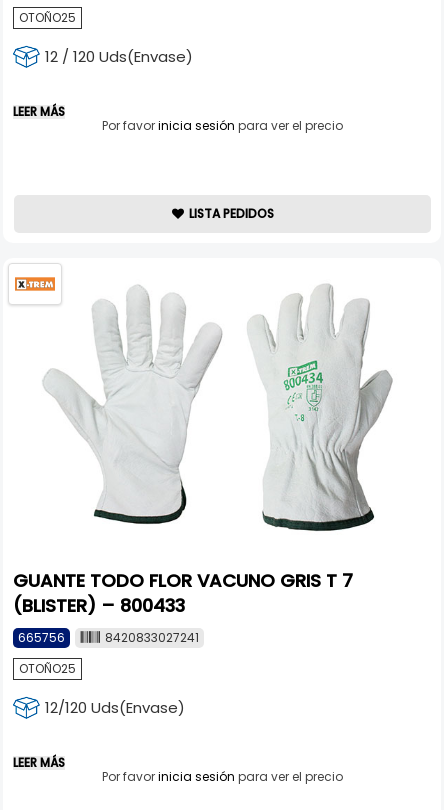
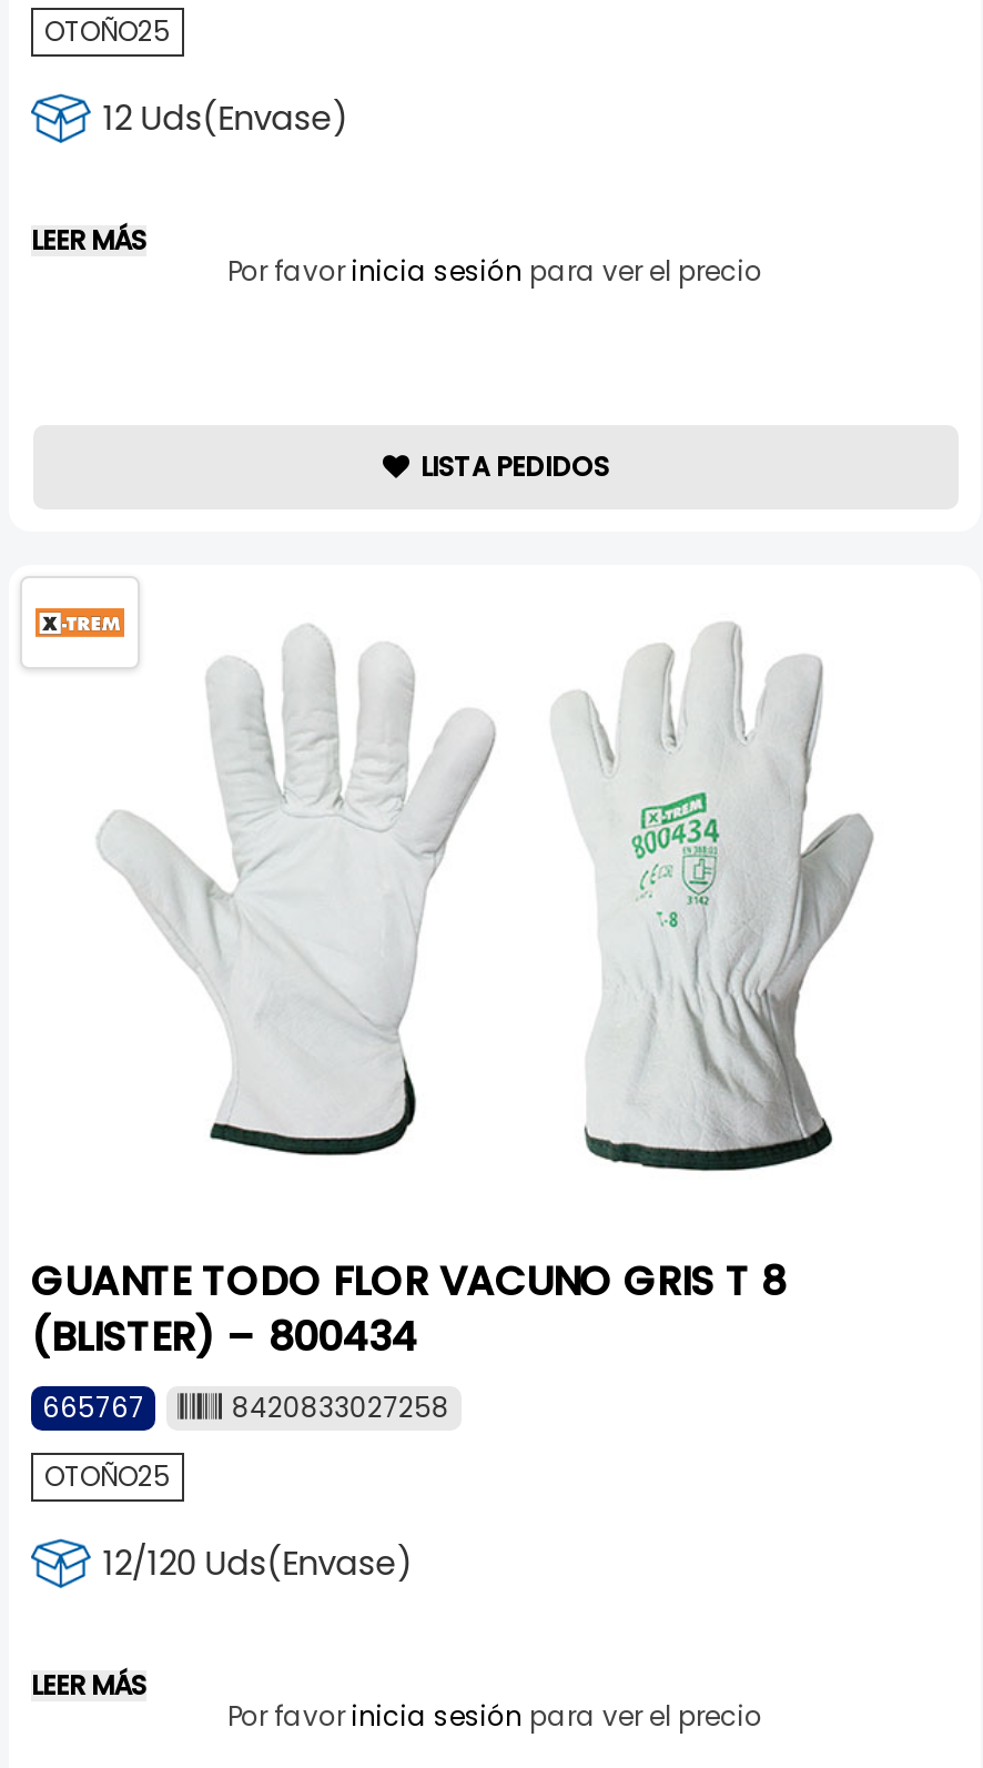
[45,46,193,67] 12 / 120 Uds(Envase) -> [103,93,349,140] 12 Uds(Envase)
[13,568,353,593] GUANTE TODO FLOR VACUNO GRIS T 7 -> [31,1254,786,1309] GUANTE TODO FLOR VACUNO GRIS T 8
[13,593,185,618] (BLISTER) – 800433 -> [31,1309,417,1365] (BLISTER) – 800434
[18,629,65,646] 665756 -> [42,1389,144,1427] 665767
[105,629,199,646] 8420833027241 -> [232,1389,450,1427] 8420833027258

